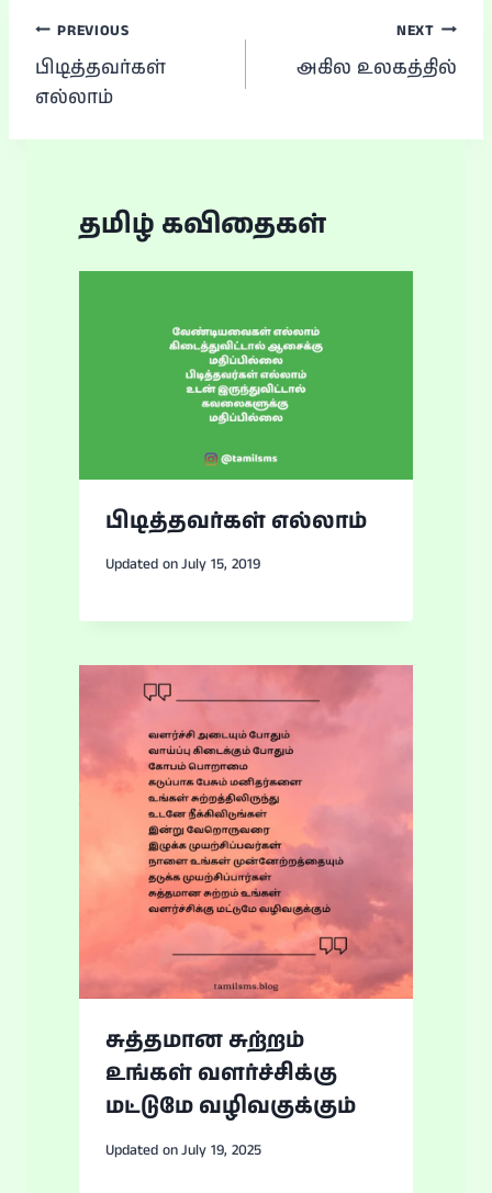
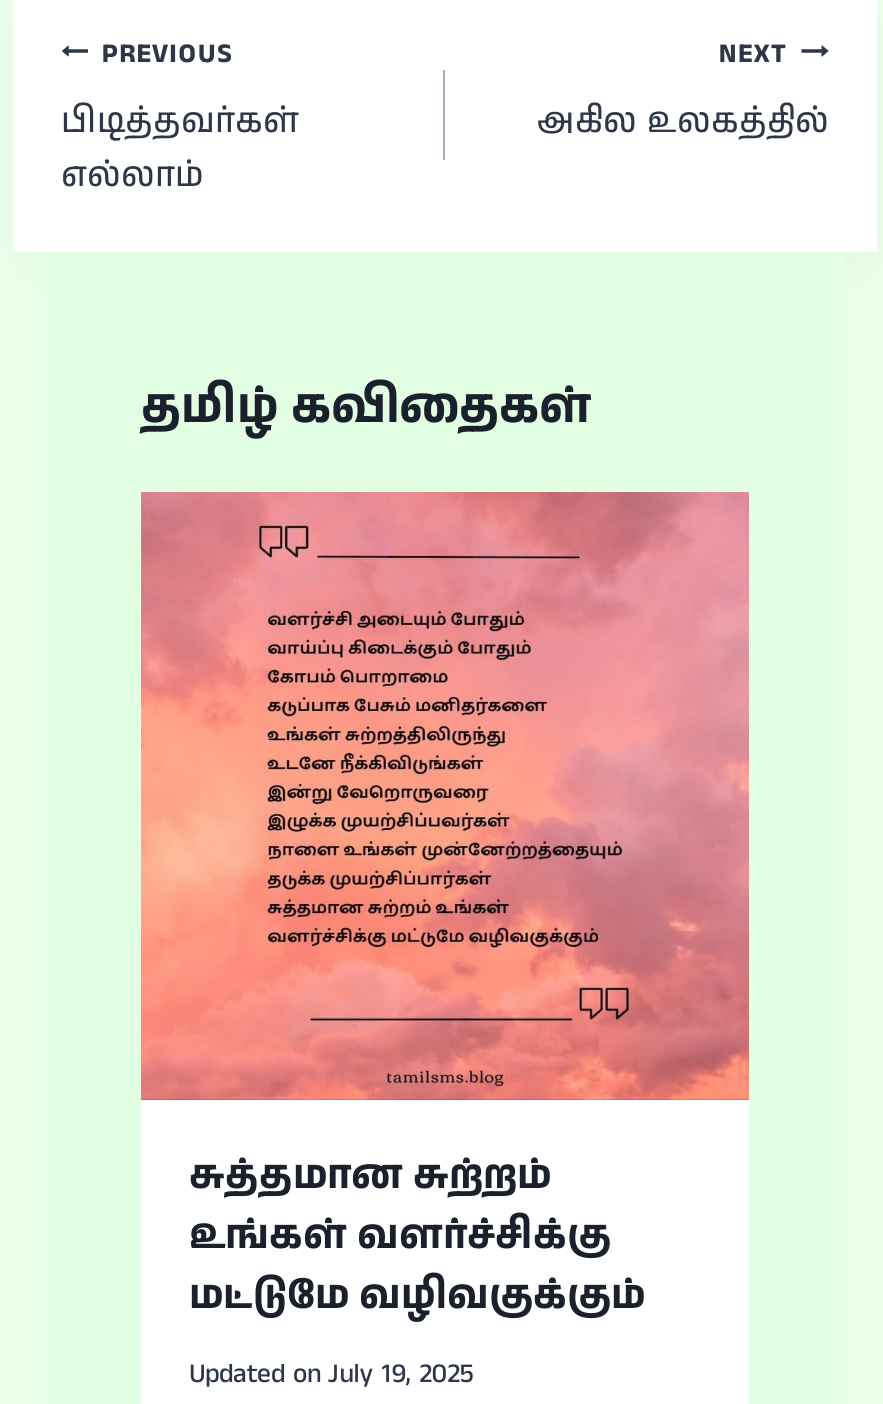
[78,270,414,575] [image] | பிடித்தவர்கள் எல்லாம் | Updated on July 15, 2019 -> none

